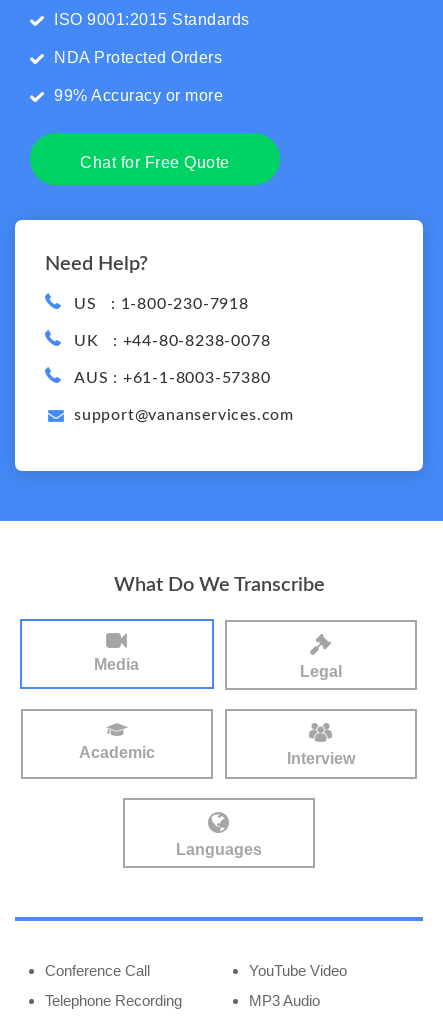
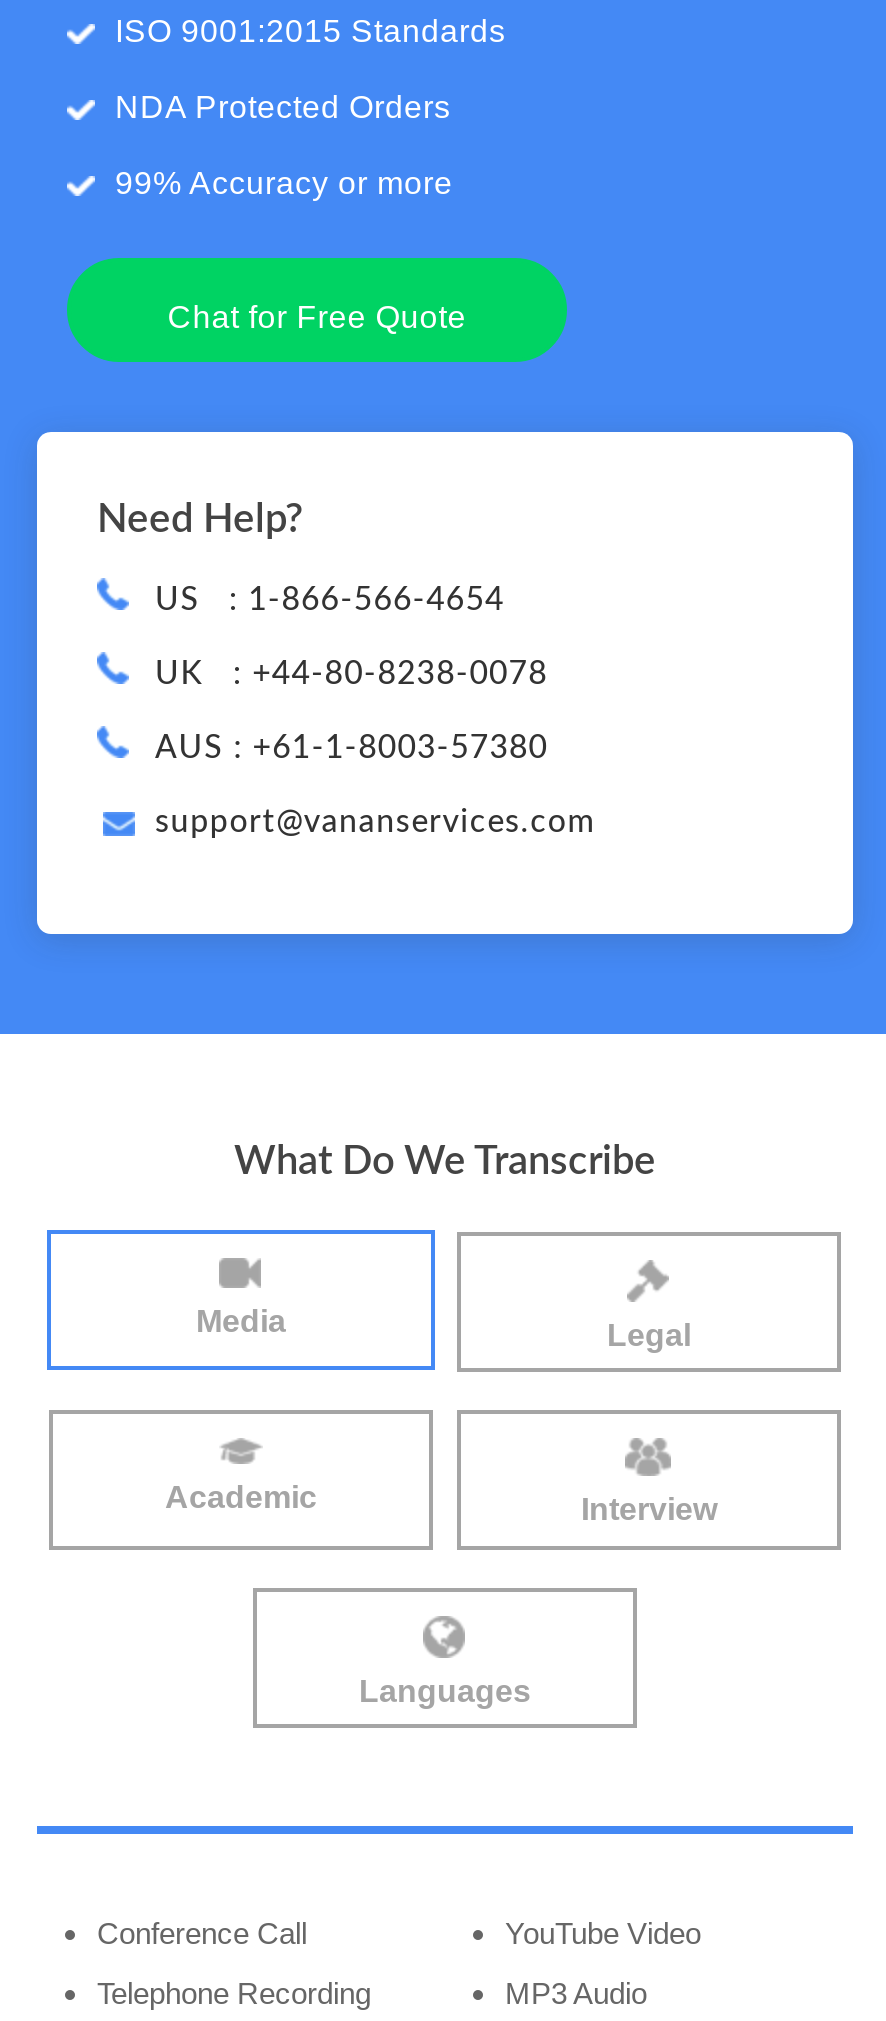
[74,296,249,312] US : 1-800-230-7918 -> [155,584,505,616] US : 1-866-566-4654

